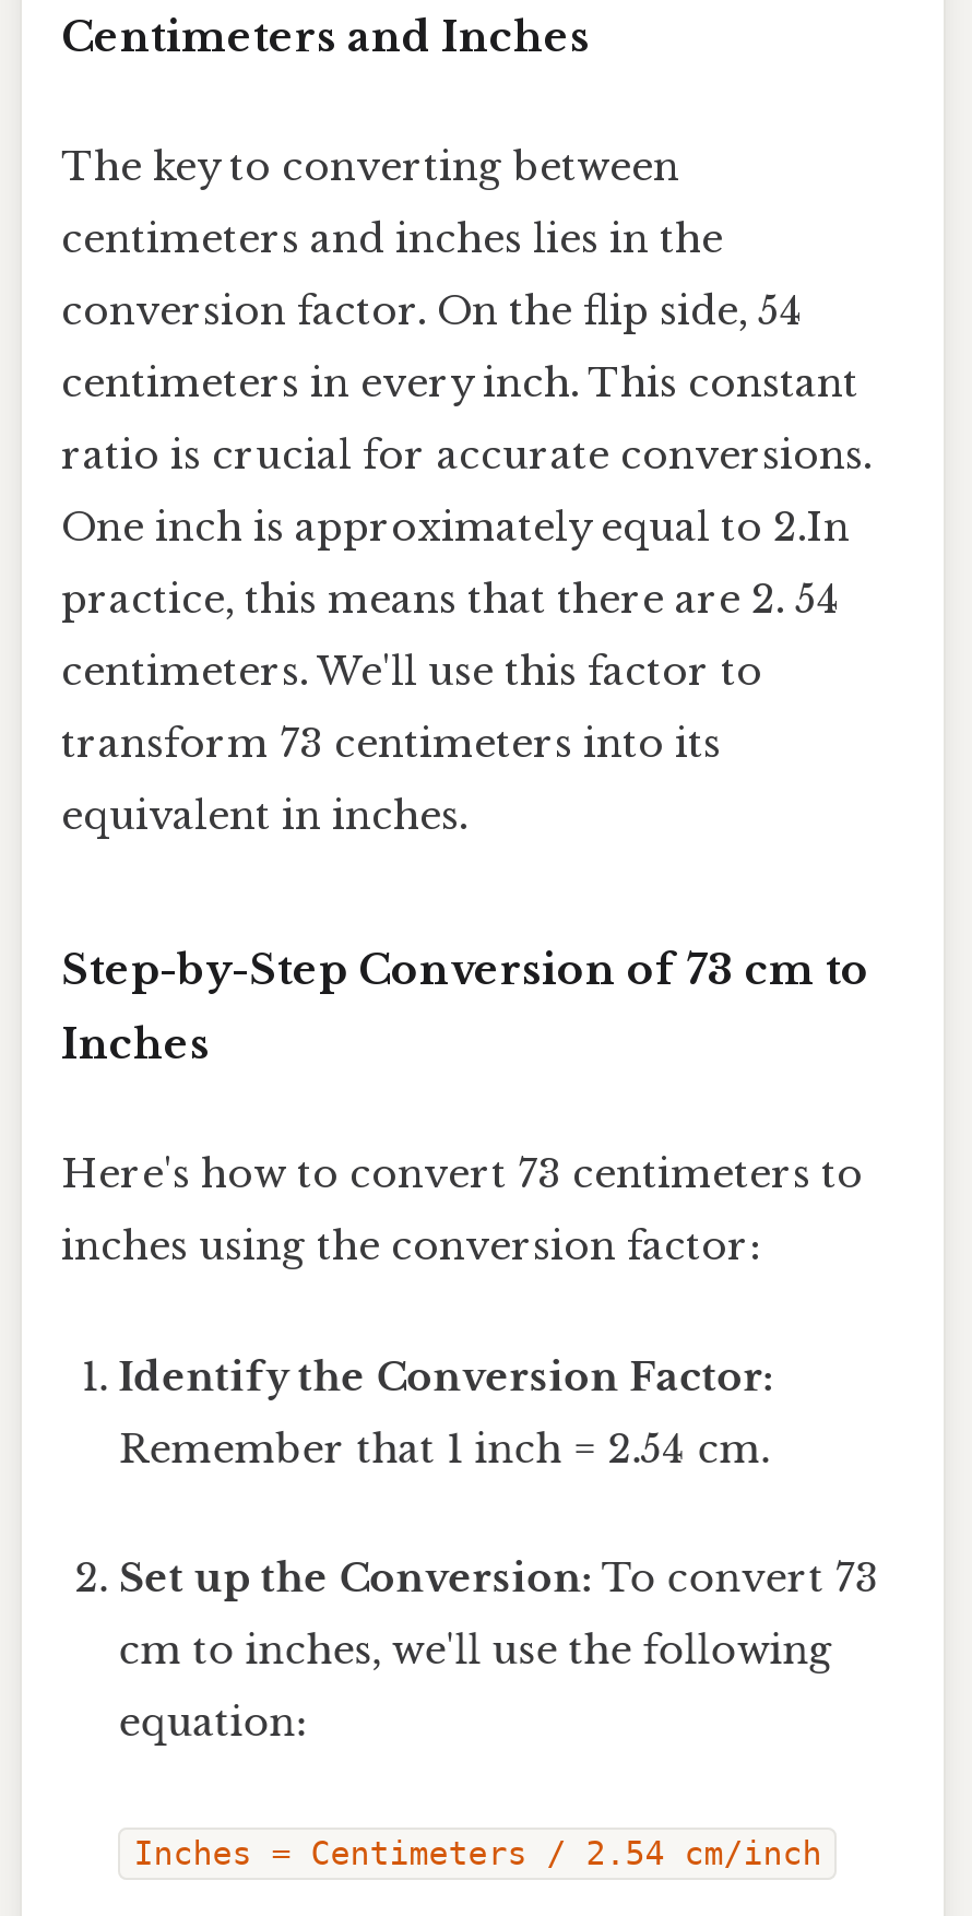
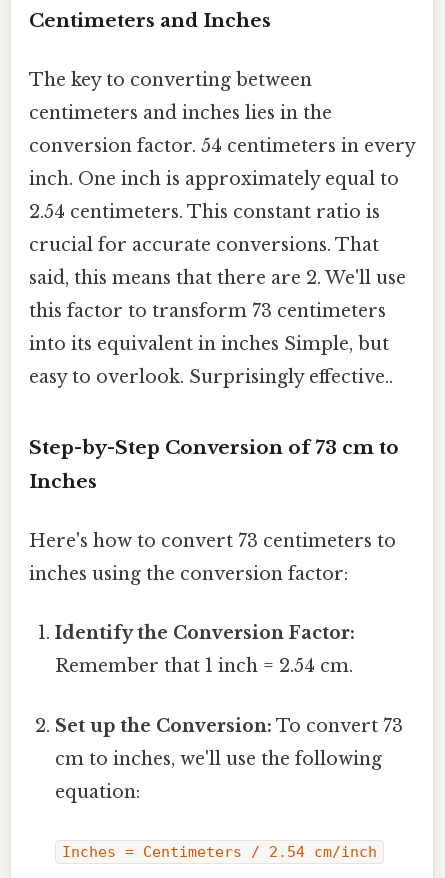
[61,287,804,335] conversion factor. On the flip side, 54 -> [29,135,415,157] conversion factor. 54 centimeters in every
[61,359,858,407] centimeters in every inch. This constant -> [29,168,399,190] inch. One inch is approximately equal to
[61,431,872,480] ratio is crucial for accurate conversions. -> [29,201,380,223] 2.54 centimeters. This constant ratio is
[61,504,850,552] One inch is approximately equal to 2.In -> [29,234,379,256] crucial for accurate conversions. That
[61,576,841,624] practice, this means that there are 2. 54 -> [29,267,406,289] said, this means that there are 2. We'll use
[61,648,762,696] centimeters. We'll use this factor to -> [29,300,386,322] this factor to transform 73 centimeters
[61,720,721,768] transform 73 centimeters into its -> [29,333,389,355] into its equivalent in inches Simple, but
[61,792,467,840] equivalent in inches. -> [29,366,393,388] easy to overlook. Surprisingly effective..

